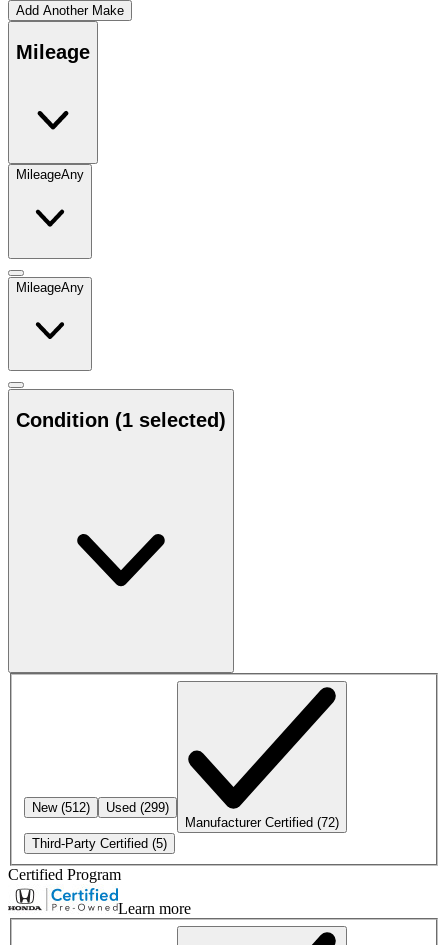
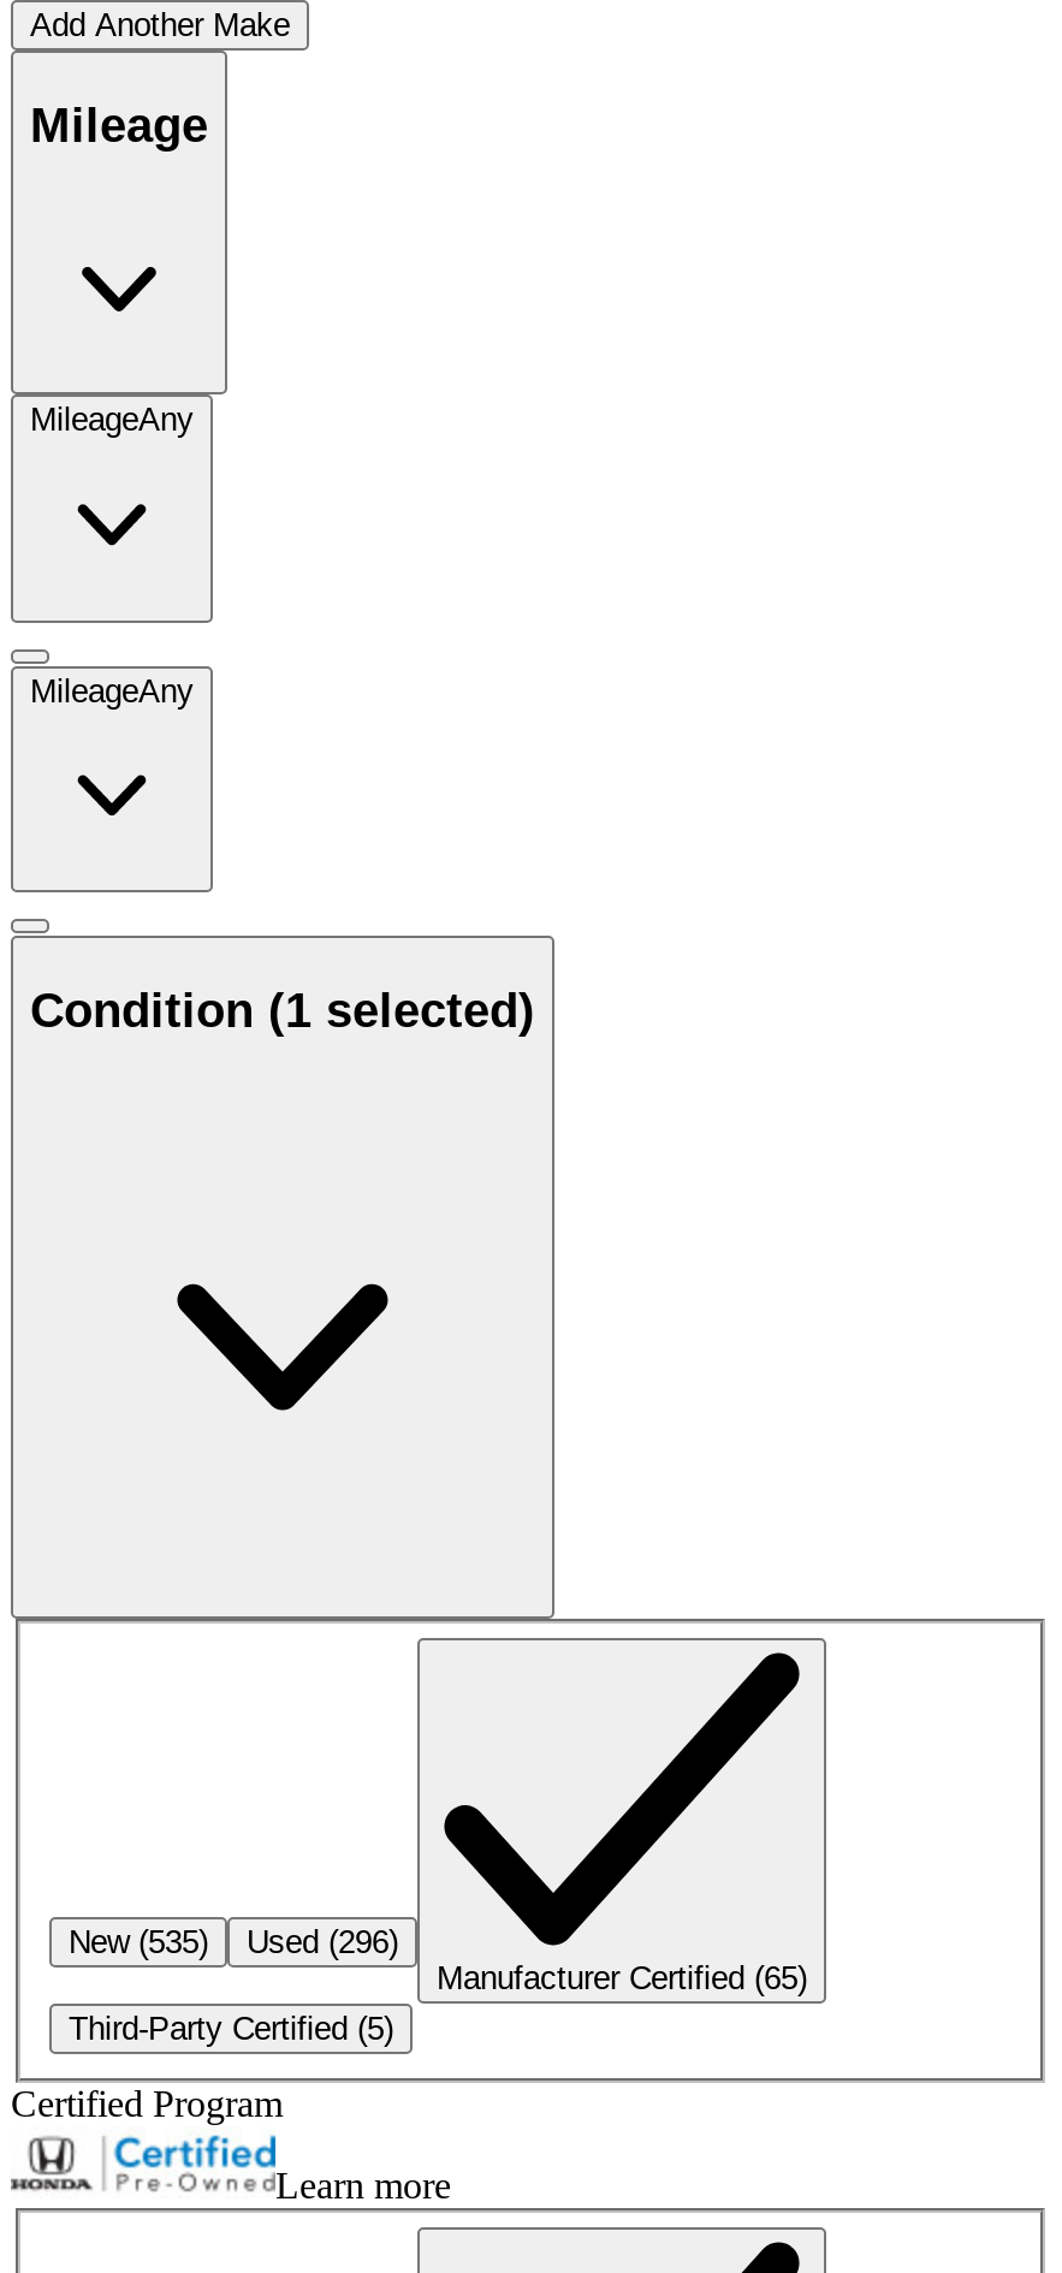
[32,800,90,815] New (512) -> [69,1925,208,1961] New (535)
[106,800,169,815] Used (299) -> [247,1925,398,1961] Used (296)
[185,815,339,830] Manufacturer Certified (72) -> [437,1961,807,1997] Manufacturer Certified (65)

